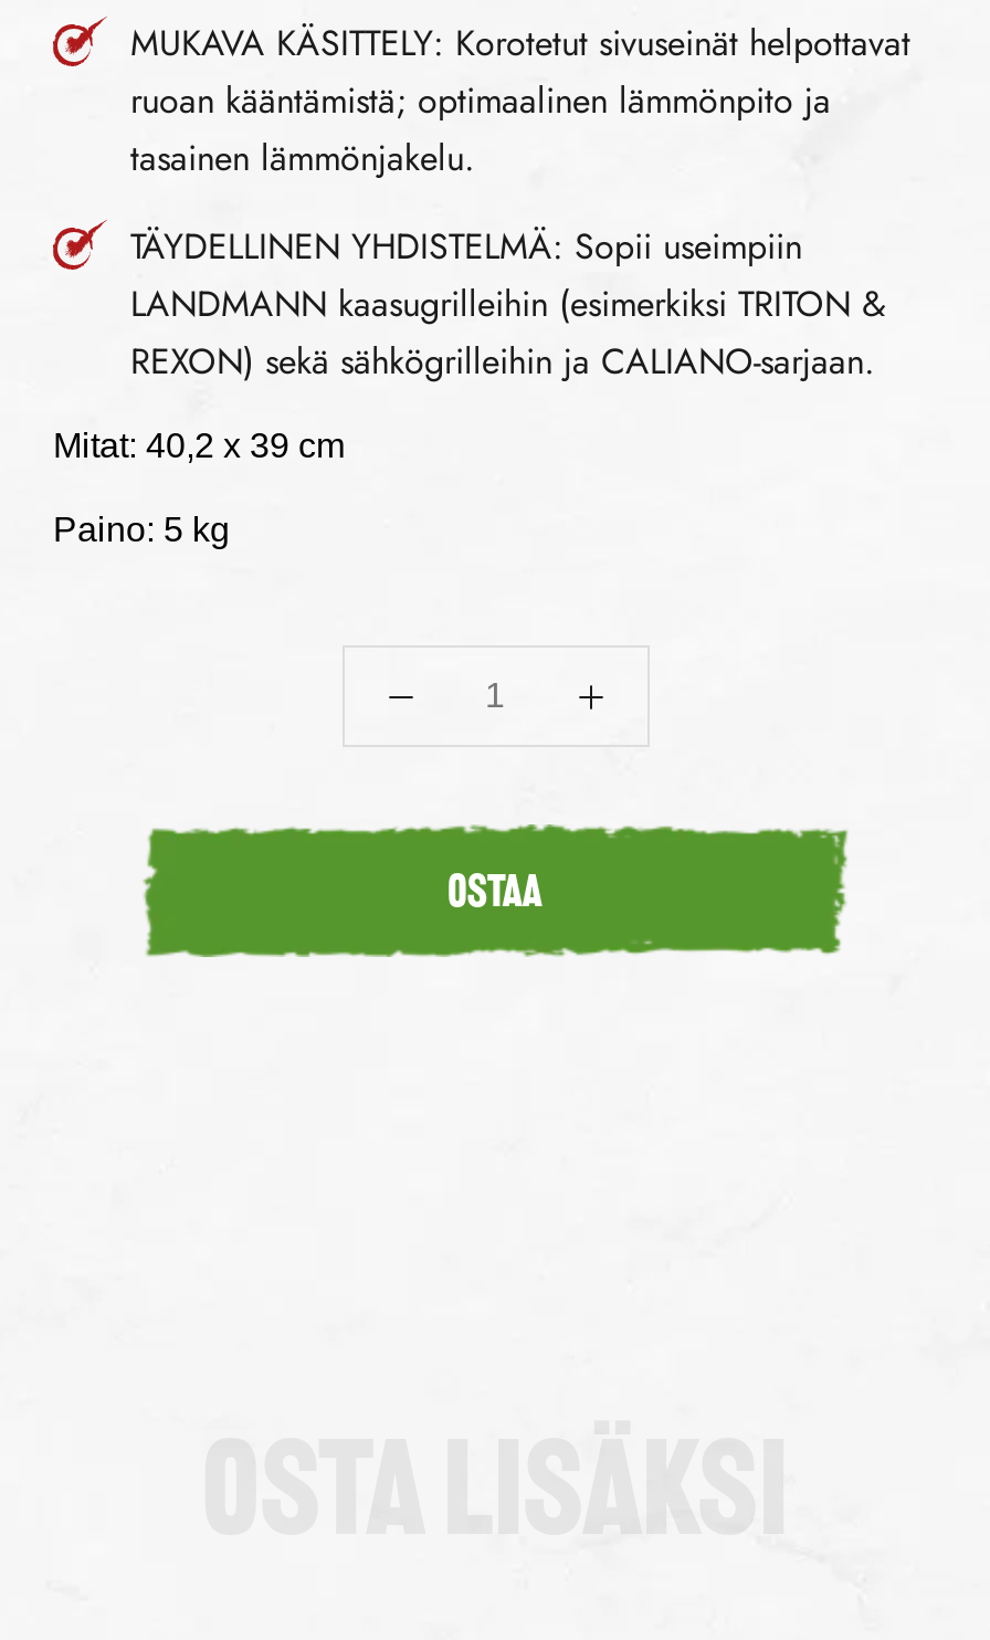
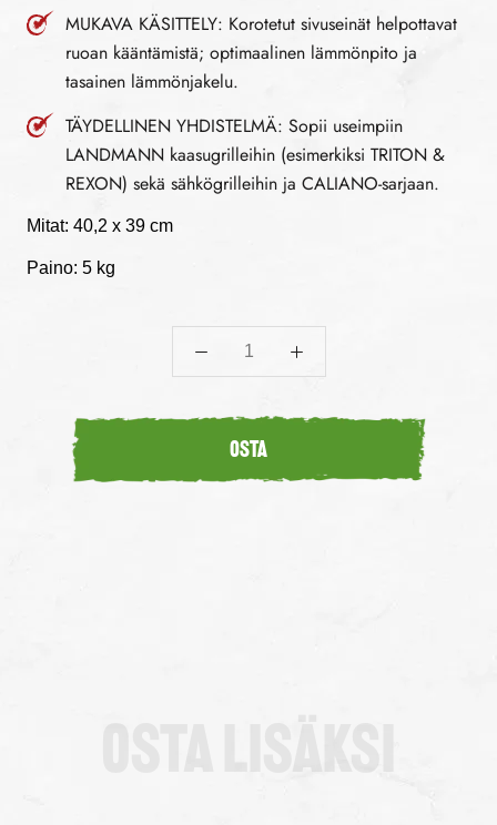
[447,873,543,917] OSTAA -> [230,440,267,462] OSTA

